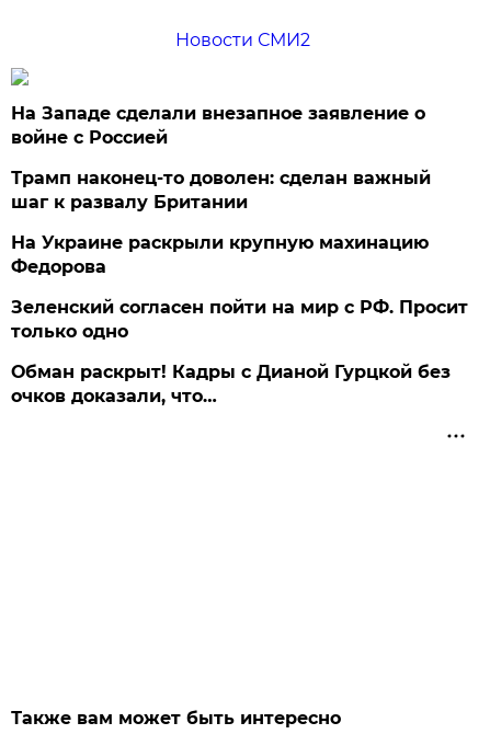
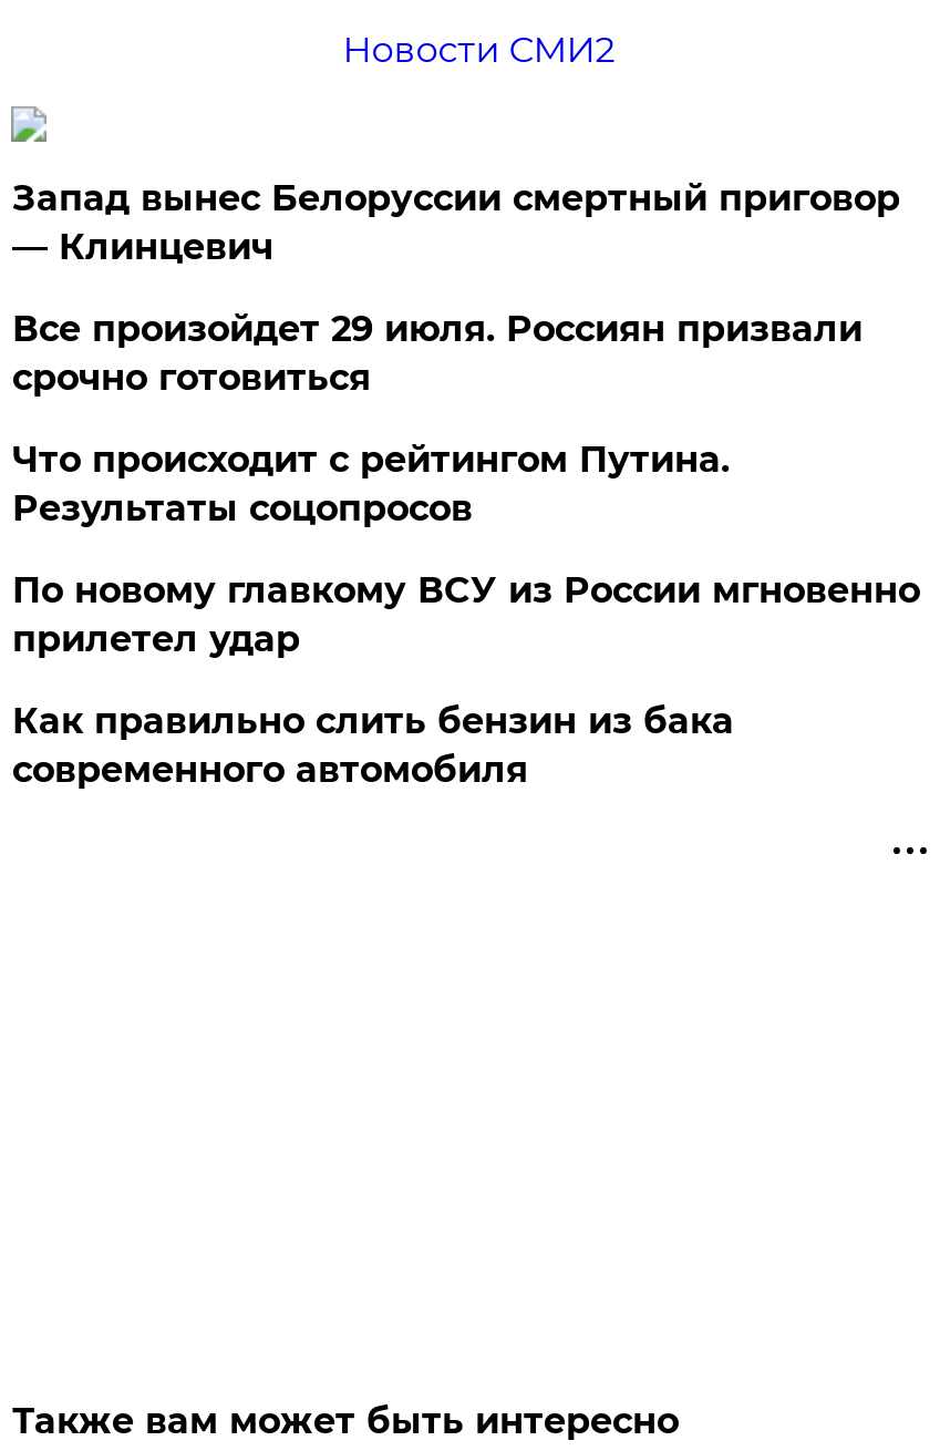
[11,103,426,148] На Западе сделали внезапное заявление о | войне с Россией -> [12,177,900,267] Запад вынес Белоруссии смертный приговор | — Клинцевич
[11,168,431,213] Трамп наконец-то доволен: сделан важный | шаг к развалу Британии -> [12,307,862,398] Все произойдет 29 июля. Россиян призвали | срочно готовиться
[11,232,429,277] На Украине раскрыли крупную махинацию | Федорова -> [12,438,729,529] Что происходит с рейтингом Путина. | Результаты соцопросов
[11,297,469,342] Зеленский согласен пойти на мир с РФ. Просит | только одно -> [12,569,920,659] По новому главкому ВСУ из России мгновенно | прилетел удар
[11,362,451,407] Обман раскрыт! Кадры с Дианой Гурцкой без | очков доказали, что… -> [12,699,734,790] Как правильно слить бензин из бака | современного автомобиля

